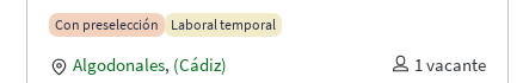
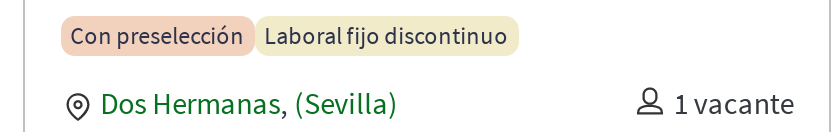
[170,16,275,33] Laboral temporal -> [264,19,508,49] Laboral fijo discontinuo
[72,54,226,76] Algodonales, (Cádiz) -> [100,83,398,121] Dos Hermanas, (Sevilla)

